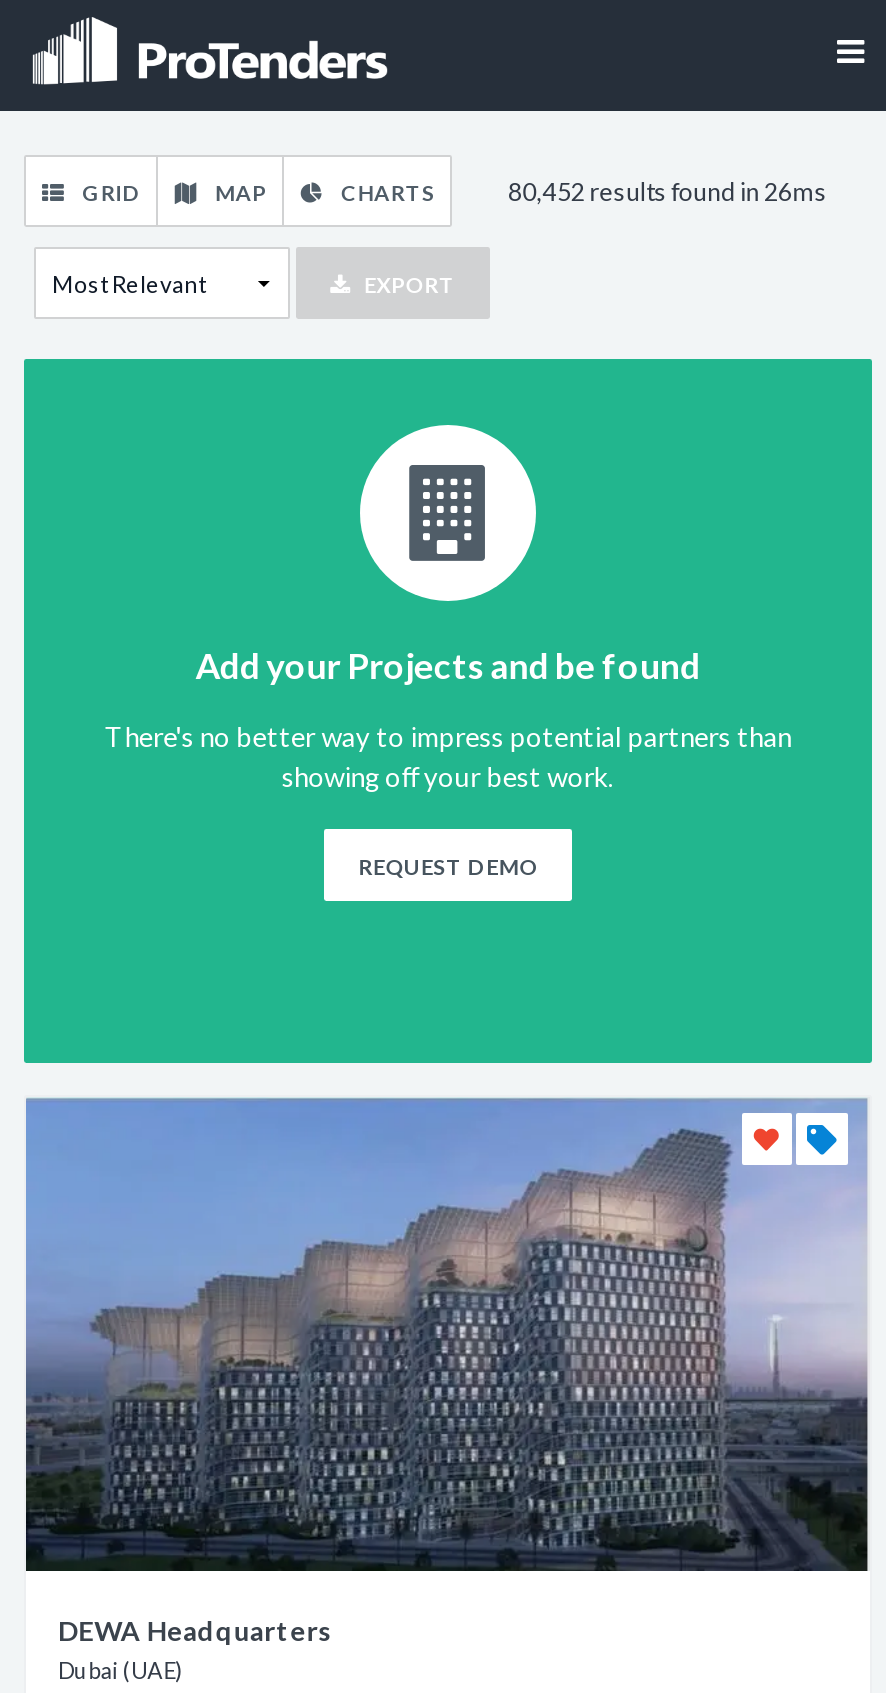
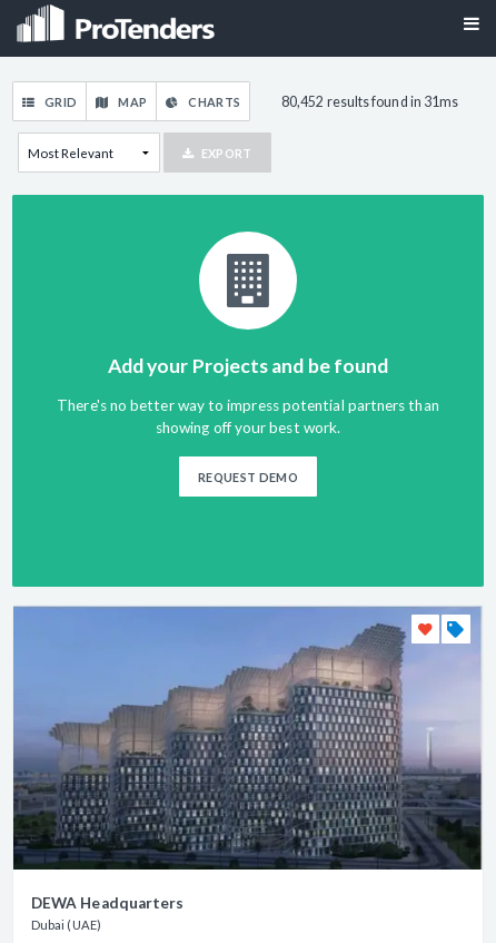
[508,177,827,207] 80,452 results found in 26ms -> [281,93,459,110] 80,452 results found in 31ms

